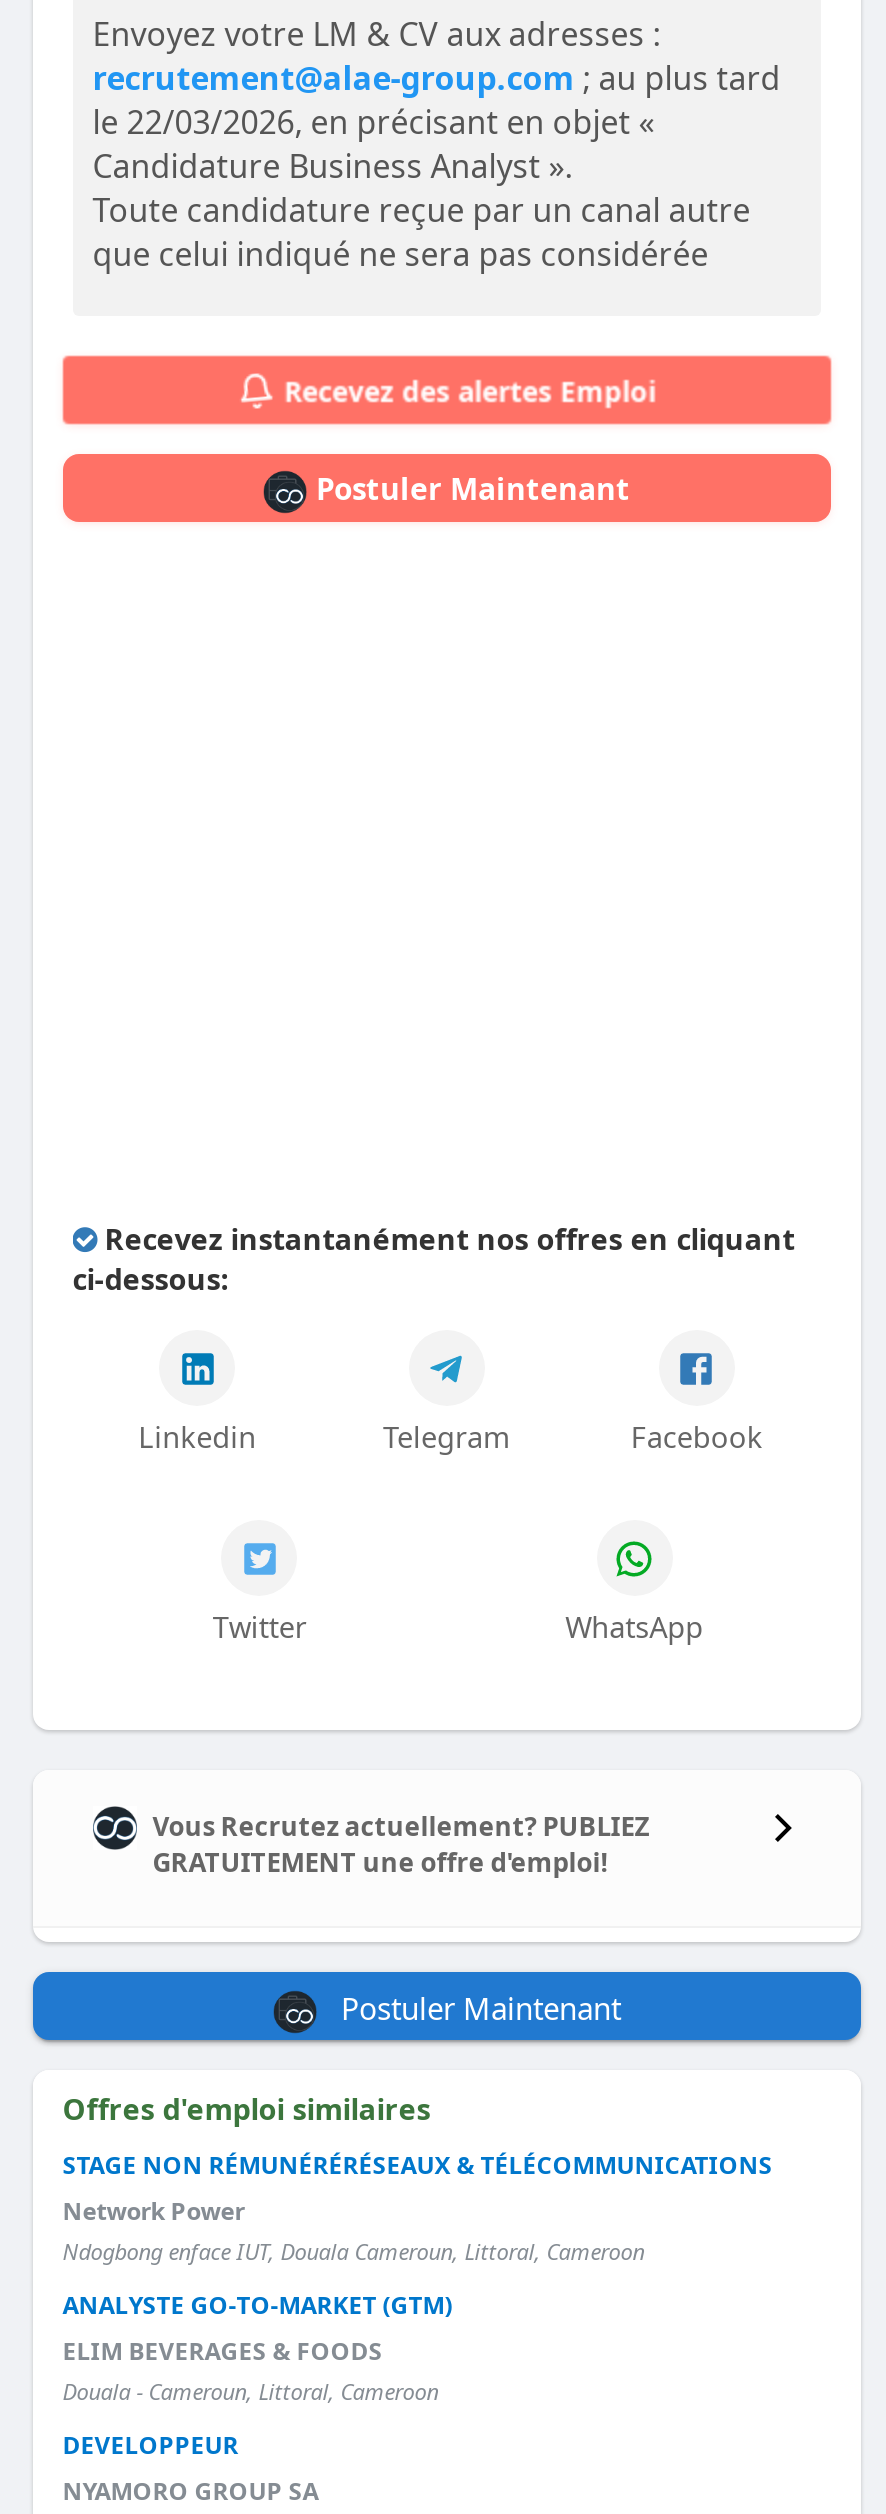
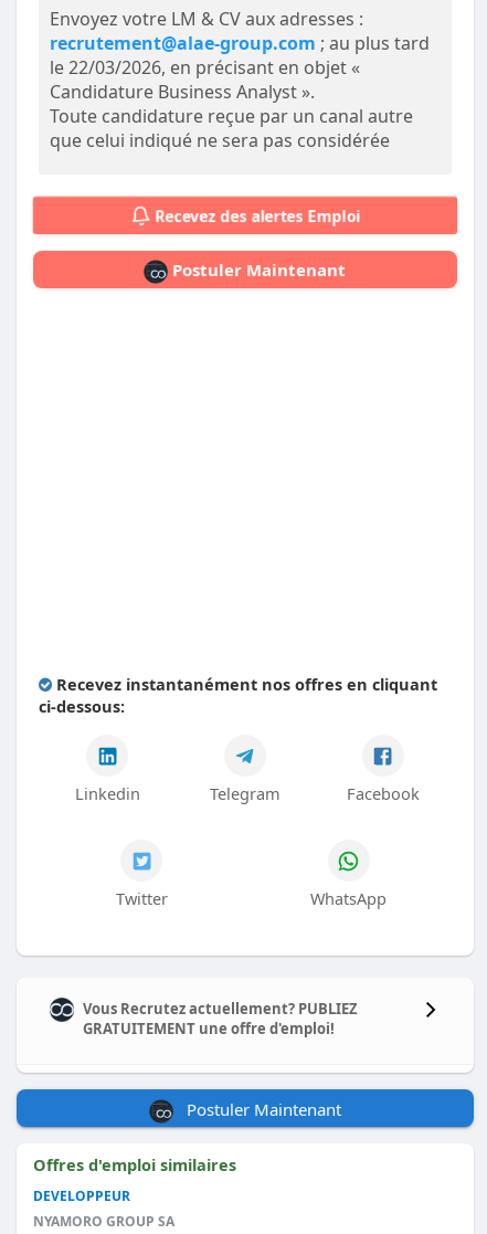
[62,2148,772,2406] STAGE NON RÉMUNÉRÉRÉSEAUX & TÉLÉCOMMUNICATIONS | Network Power | Ndogbong enface IUT, Douala Cameroun, Littoral, Cameroon | ANALYSTE GO-TO-MARKET (GTM) | ELIM BEVERAGES & FOODS | Douala - Cameroun, Littoral, Cameroon -> none

